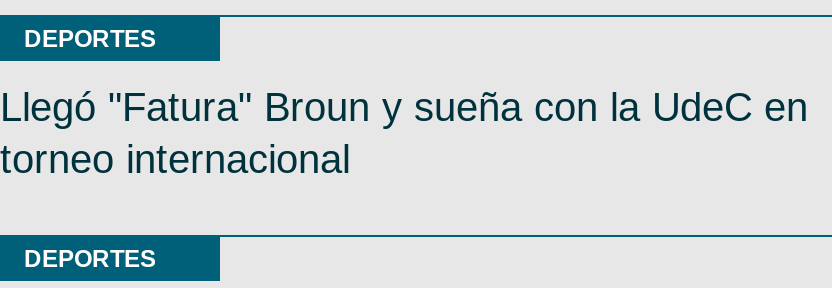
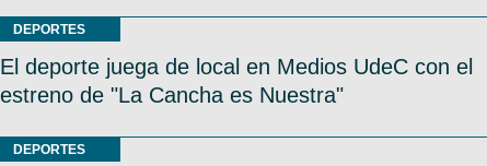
[0,85,808,181] Llegó "Fatura" Broun y sueña con la UdeC en | torneo internacional -> [0,54,473,107] El deporte juega de local en Medios UdeC con el | estreno de "La Cancha es Nuestra"

